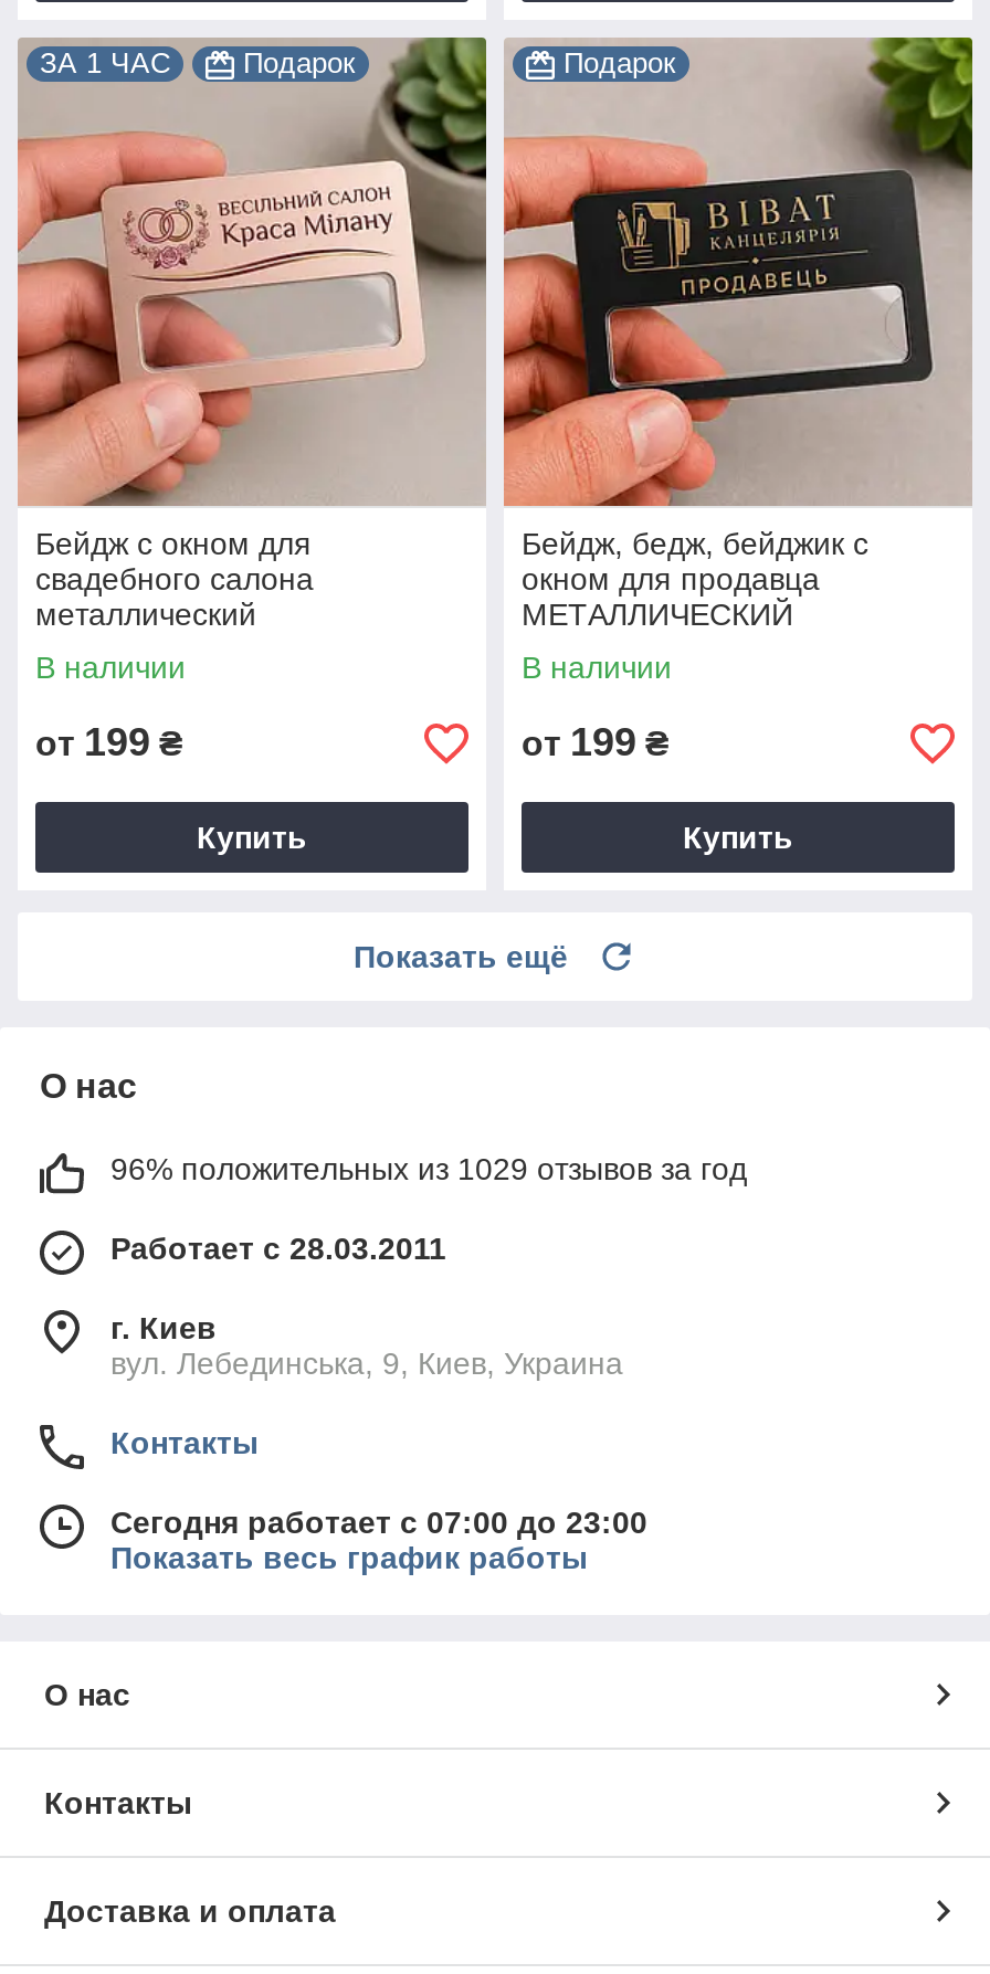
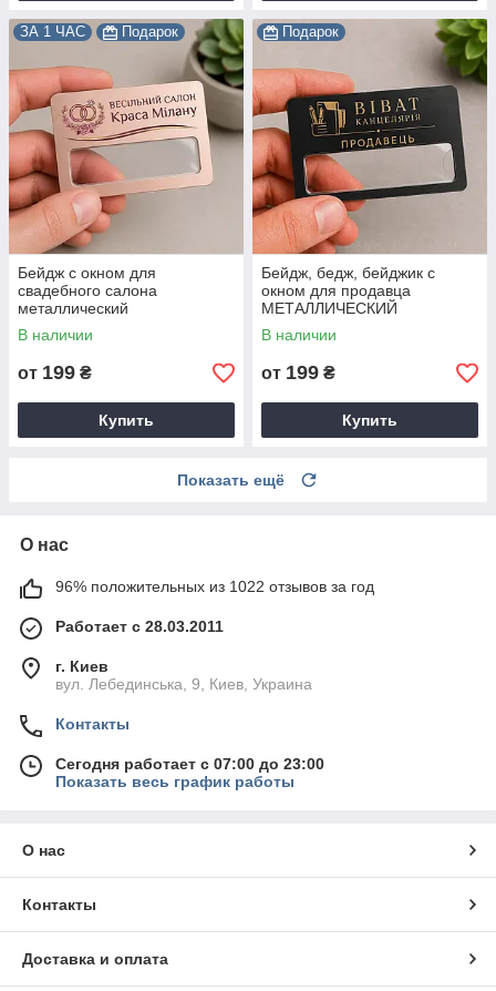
[110,1151,747,1186] 96% положительных из 1029 отзывов за год -> [55,578,374,595] 96% положительных из 1022 отзывов за год

